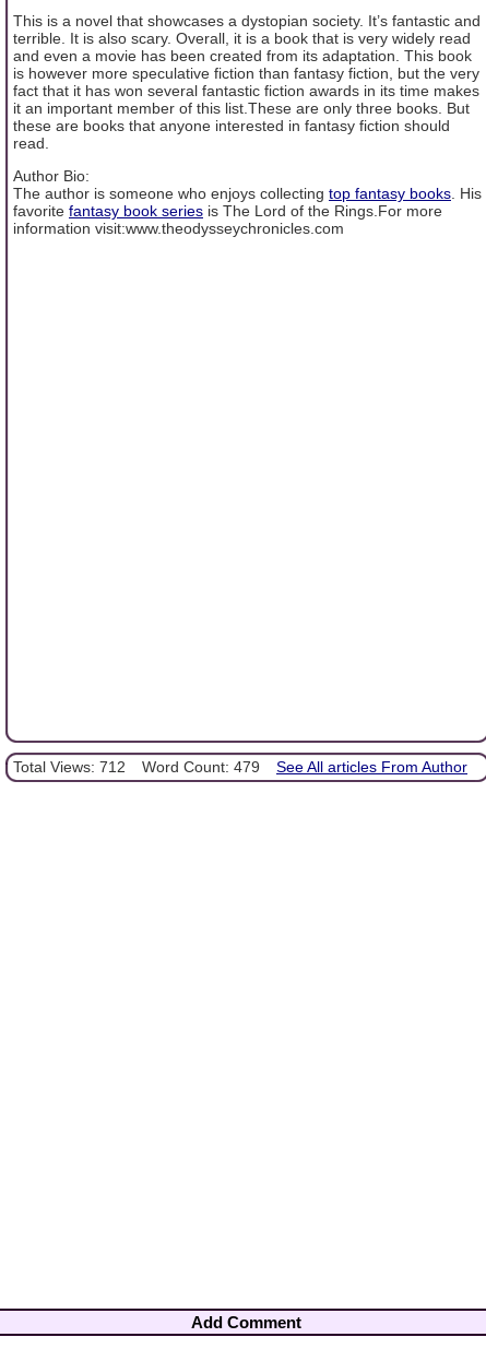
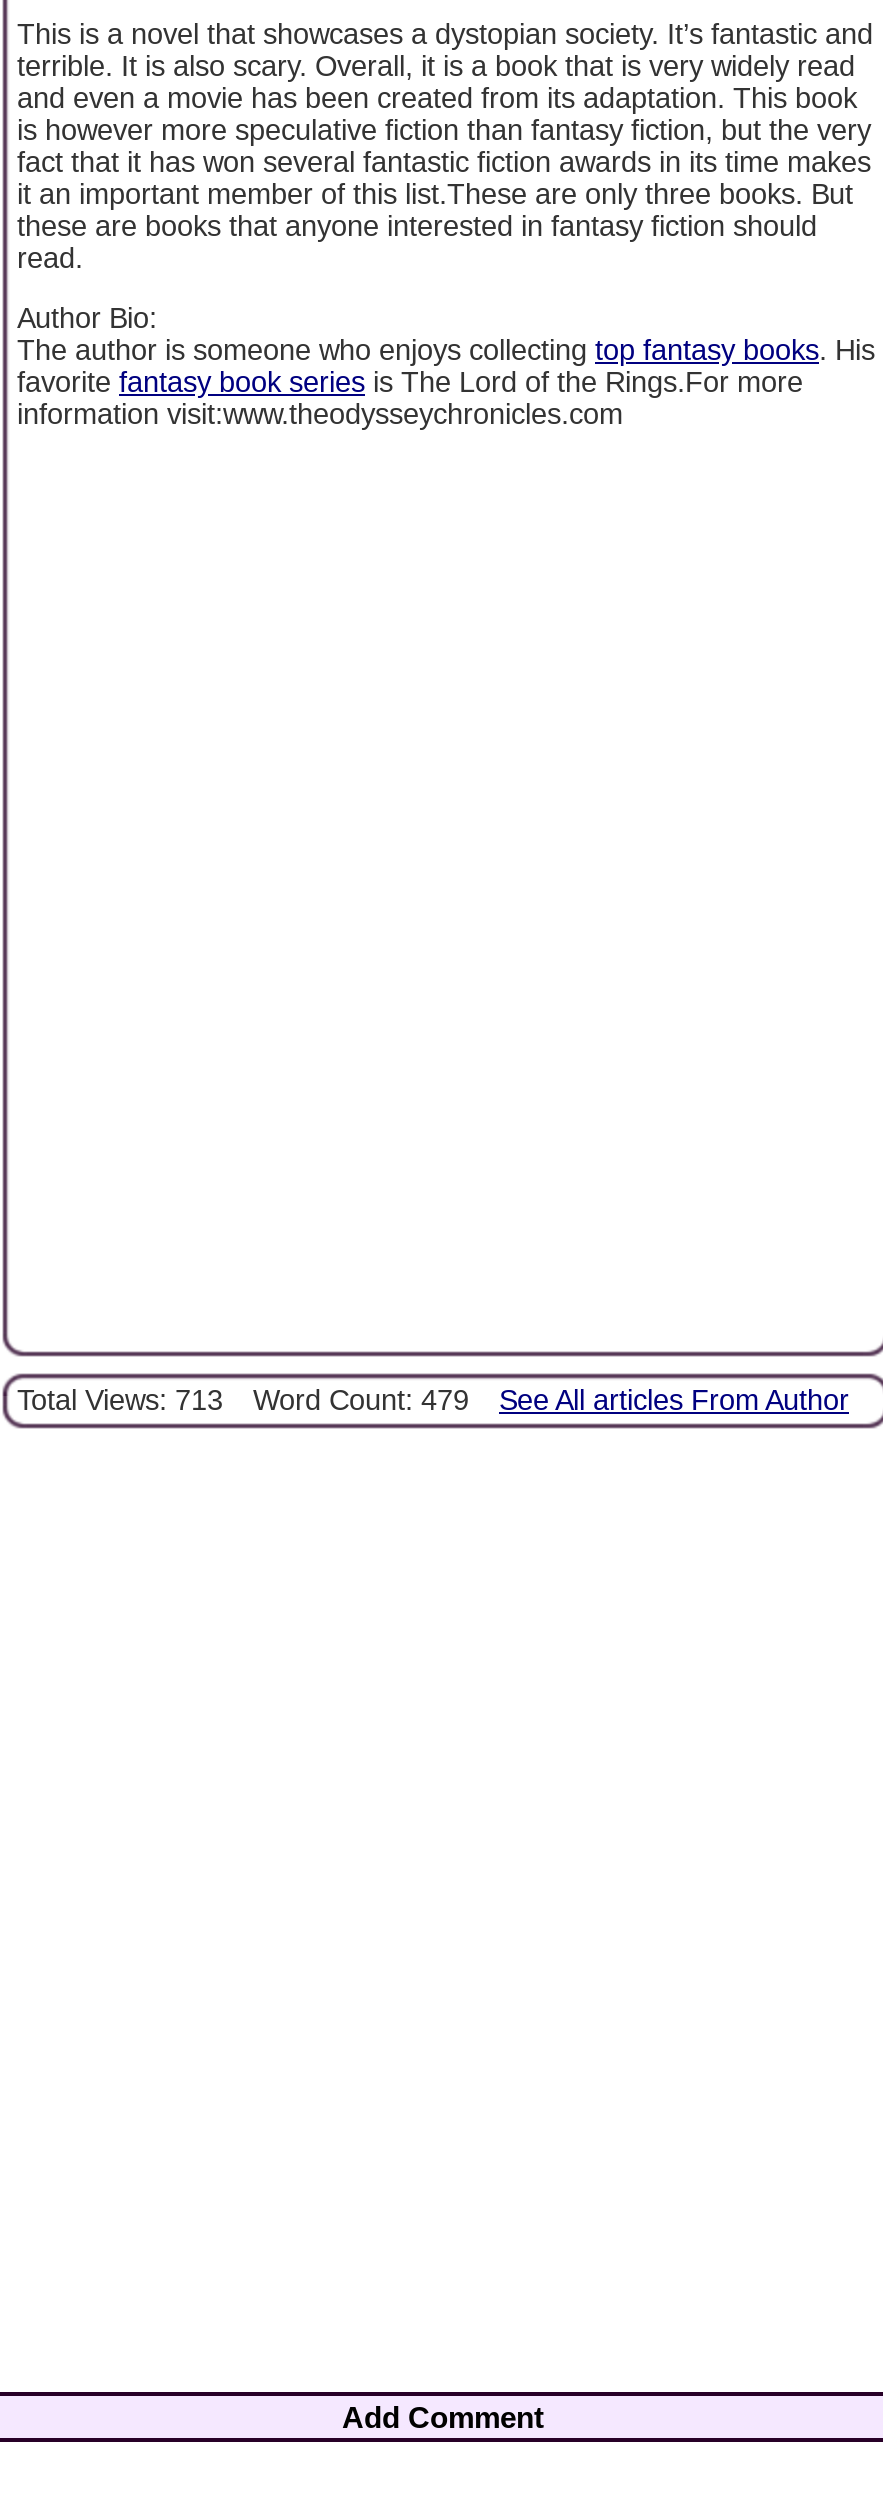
[13,758,467,776] Total Views: 712 Word Count: 479 See All articles From Author -> [17,1385,849,1417] Total Views: 713 Word Count: 479 See All articles From Author

